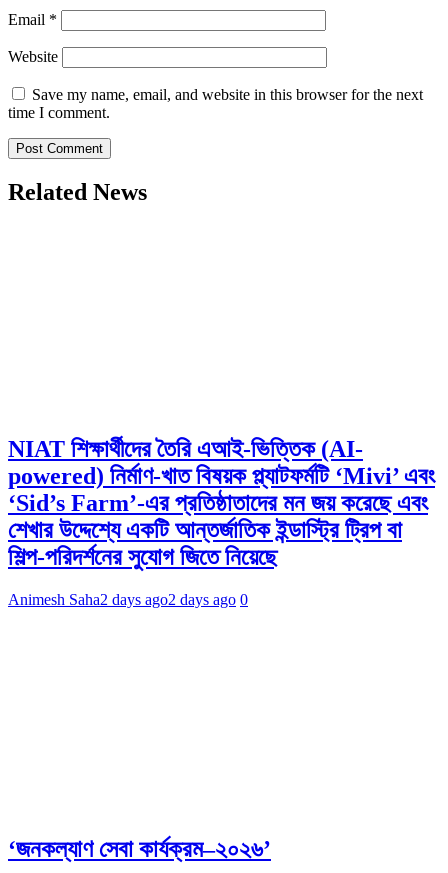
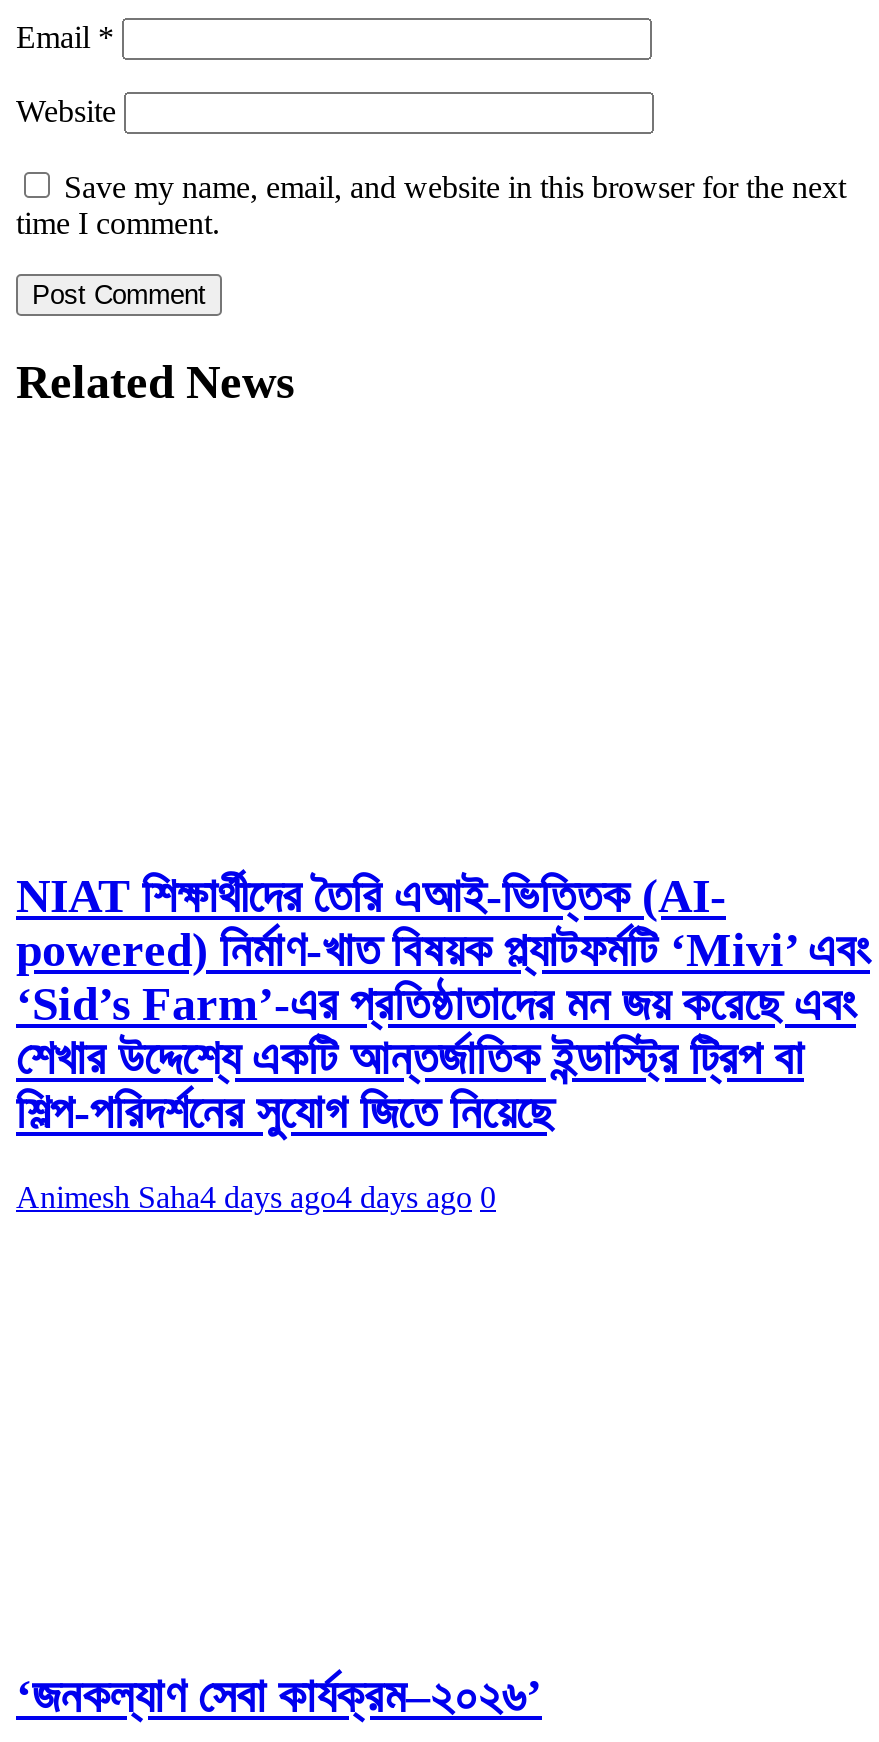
[8,591,248,608] Animesh Saha2 days ago2 days ago 0 -> [16,1181,496,1215] Animesh Saha4 days ago4 days ago 0

